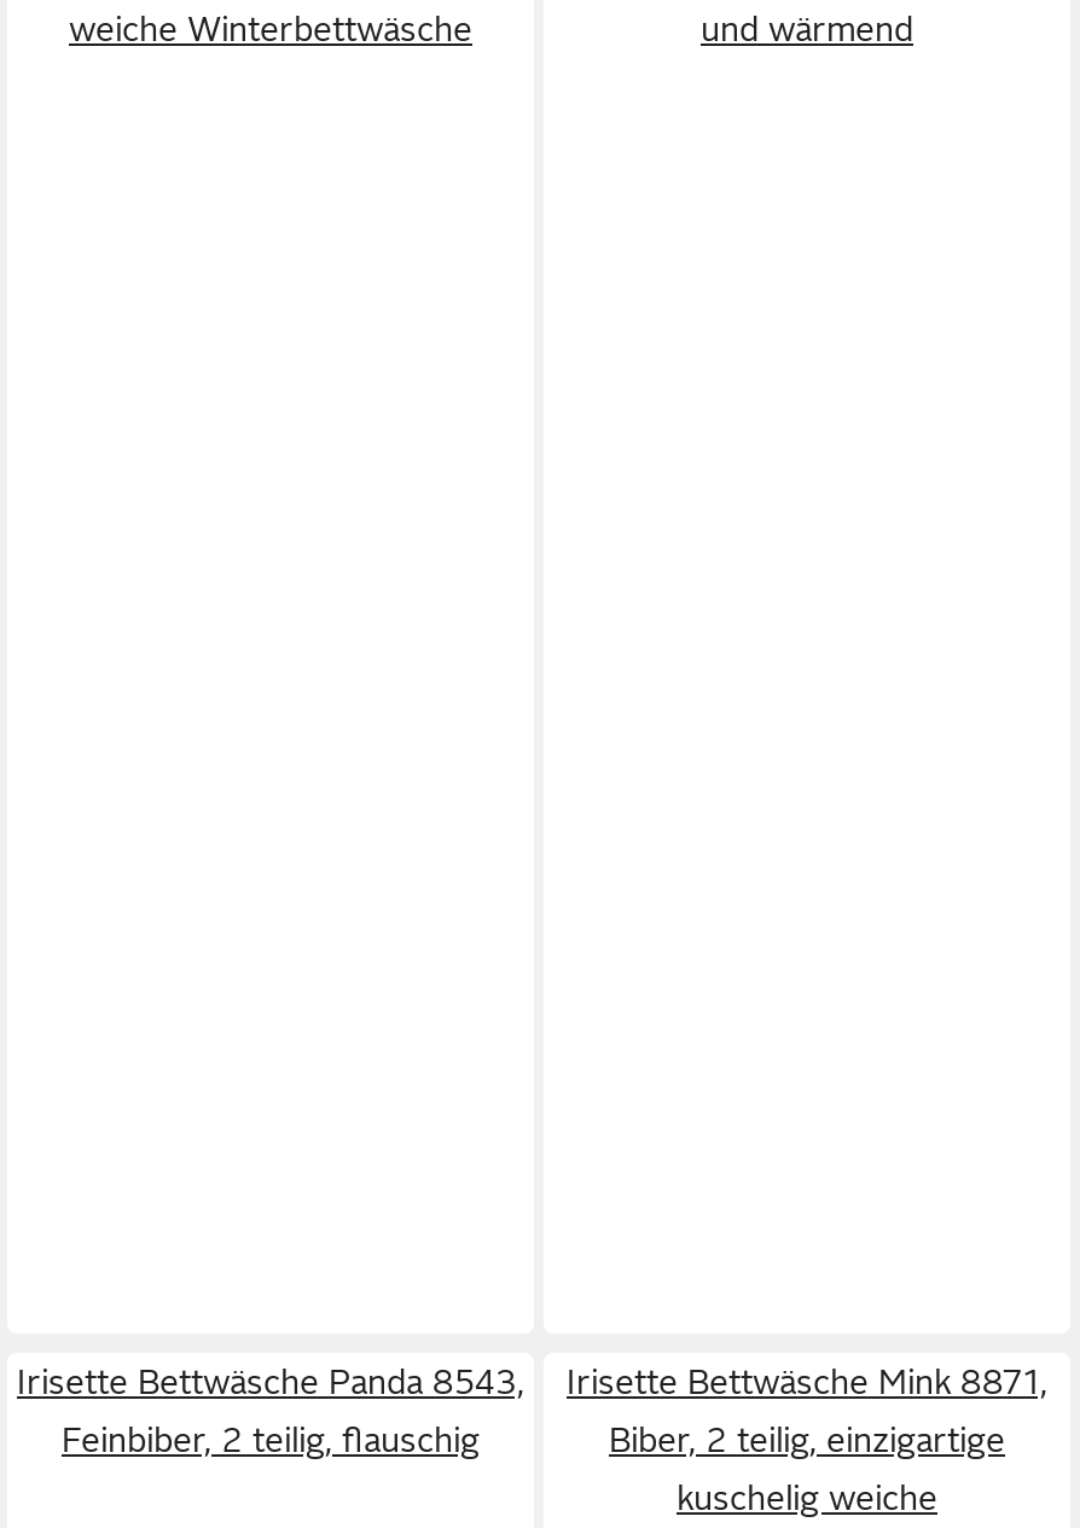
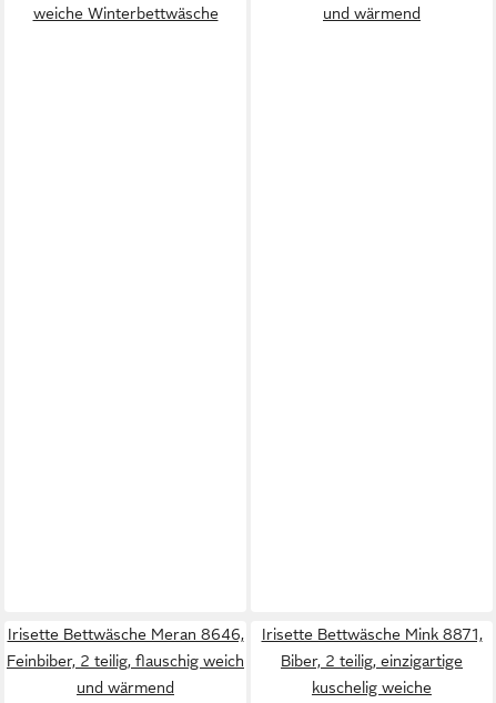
[17,1363,524,1459] Irisette Bettwäsche Panda 8543, | Feinbiber, 2 teilig, flauschig -> [7,625,244,696] Irisette Bettwäsche Meran 8646, | Feinbiber, 2 teilig, flauschig weich | und wärmend

